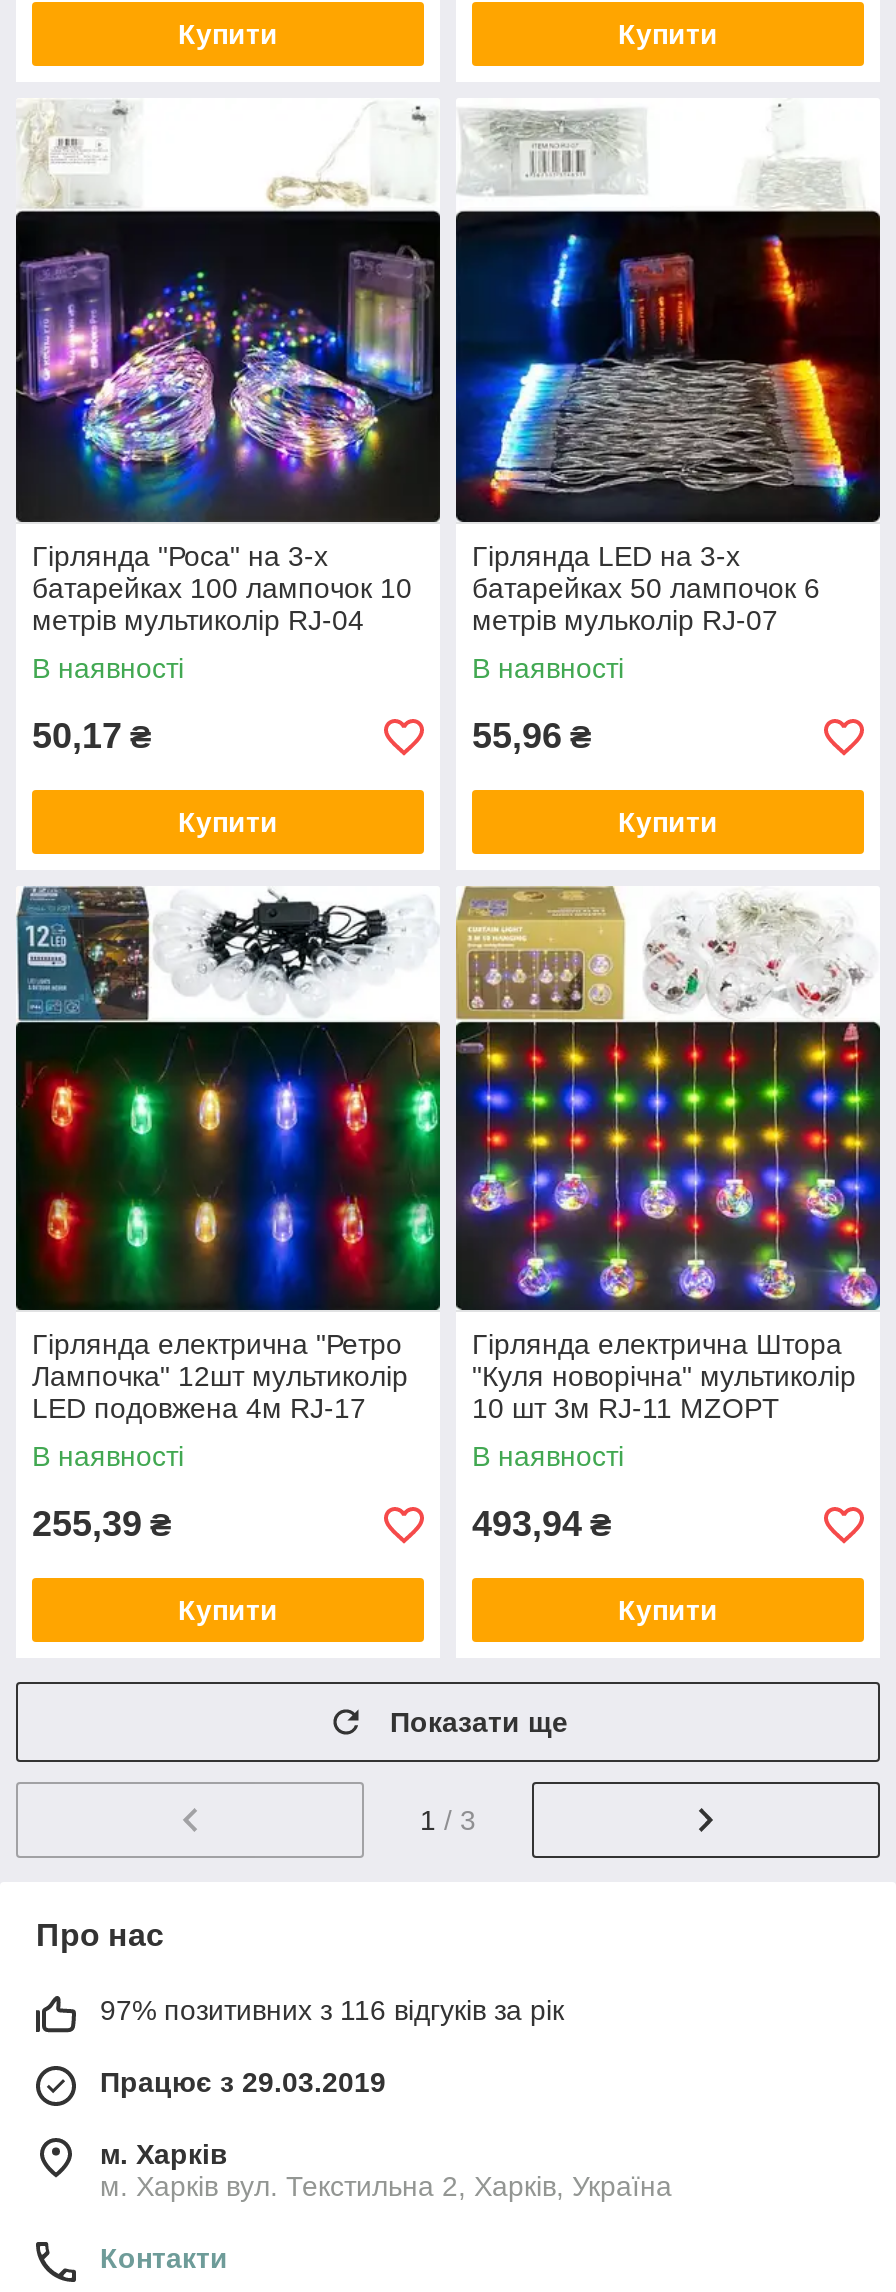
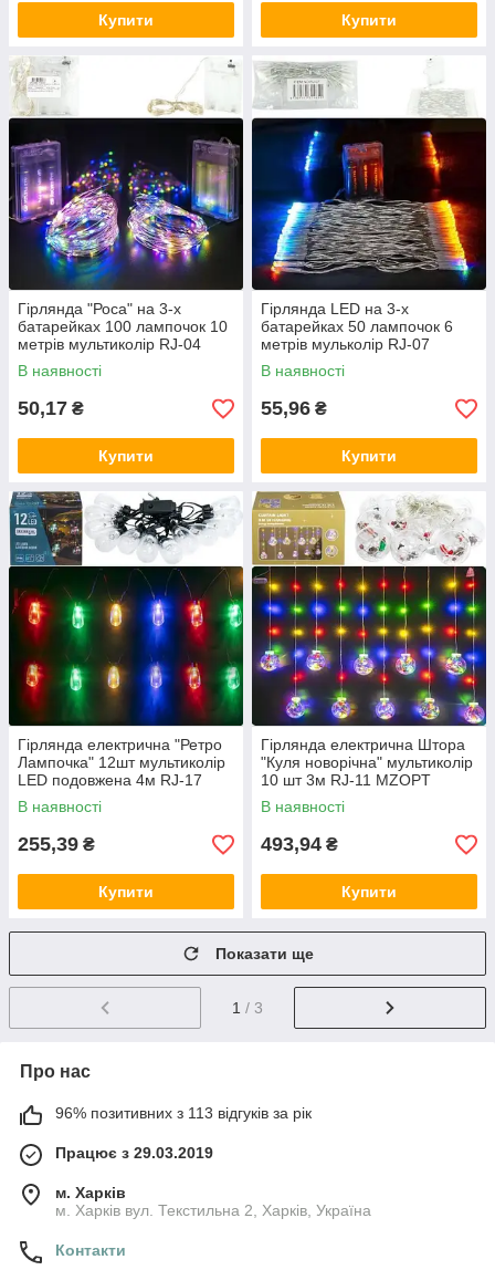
[100,1994,564,2026] 97% позитивних з 116 відгуків за рік -> [55,1104,312,1122] 96% позитивних з 113 відгуків за рік

